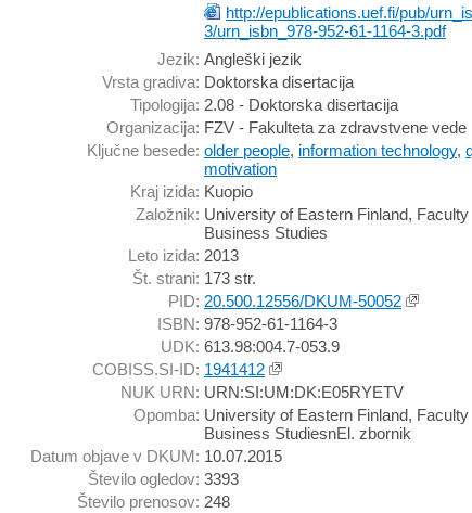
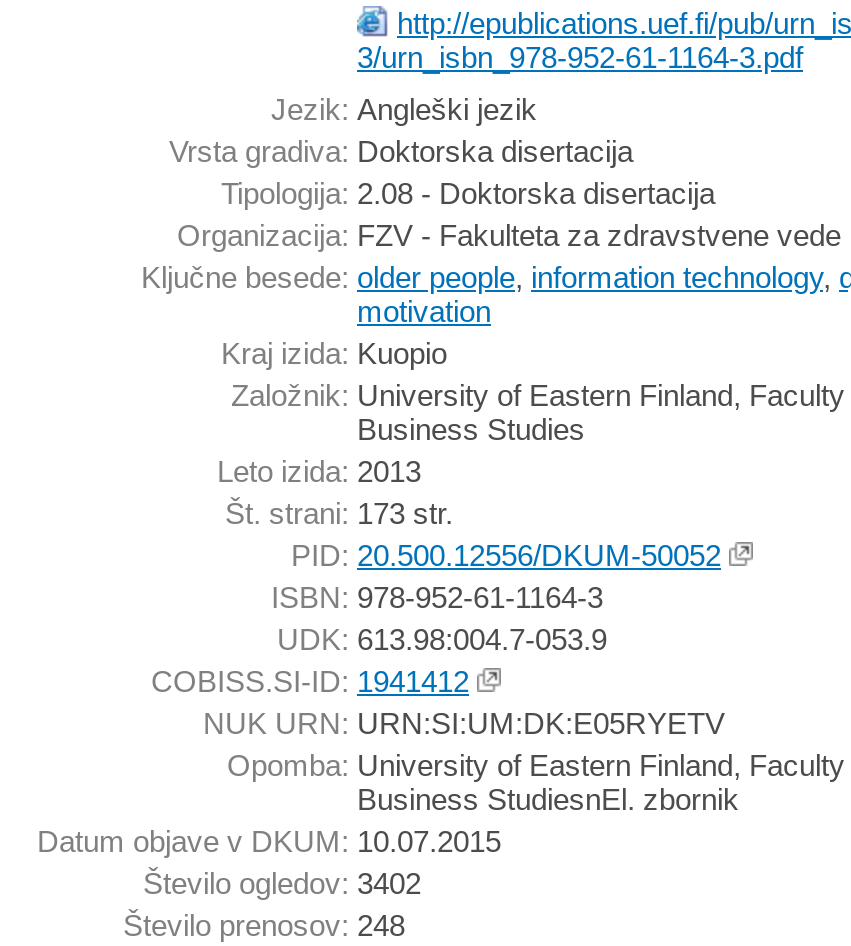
[88,470,239,488] Število ogledov: 3393 -> [143,866,421,900] Število ogledov: 3402

